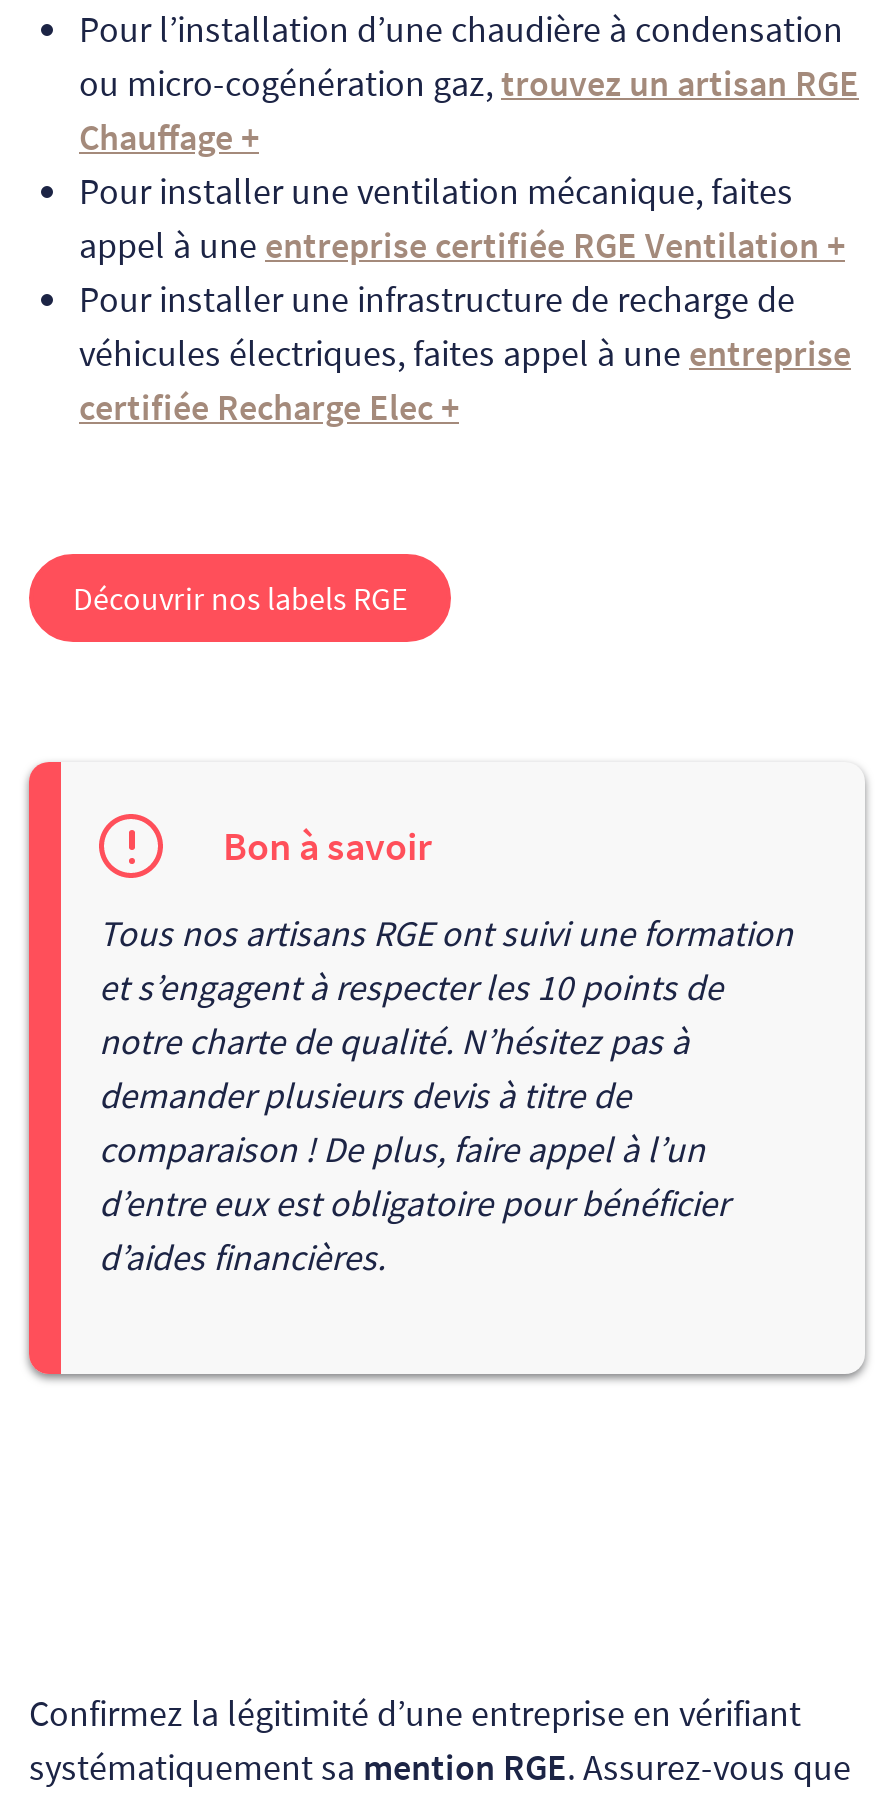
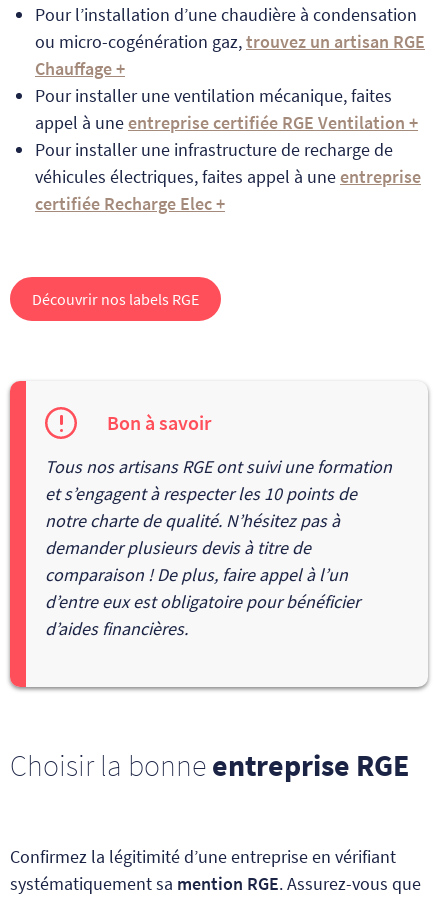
none -> [10,746,409,784] Choisir la bonne entreprise RGE

